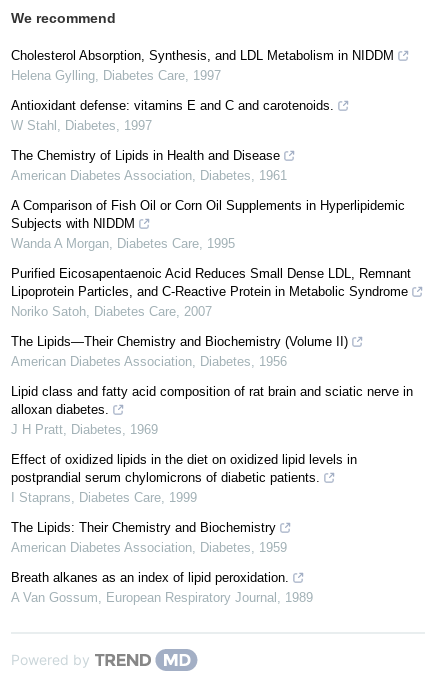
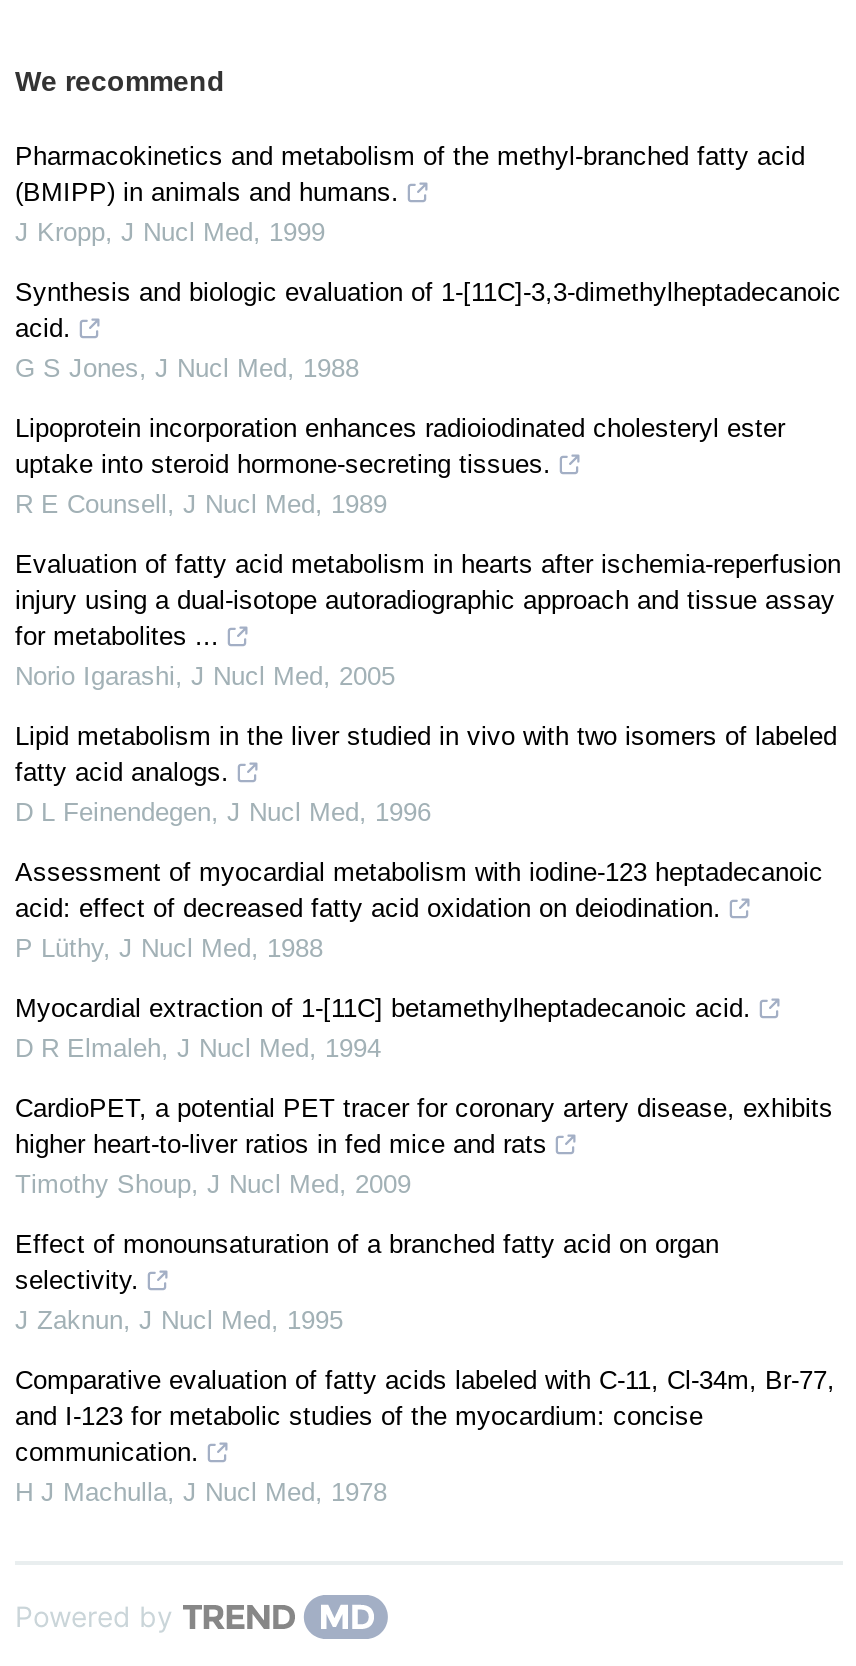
[11,48,394,83] Cholesterol Absorption, Synthesis, and LDL Metabolism in NIDDM | Helena Gylling, Diabetes Care, 1997 -> [15,141,805,247] Pharmacokinetics and metabolism of the methyl-branched fatty acid | (BMIPP) in animals and humans. | J Kropp, J Nucl Med, 1999
[11,98,334,133] Antioxidant defense: vitamins E and C and carotenoids. | W Stahl, Diabetes, 1997 -> [15,277,841,383] Synthesis and biologic evaluation of 1-[11C]-3,3-dimethylheptadecanoic | acid. | G S Jones, J Nucl Med, 1988
[11,148,287,183] The Chemistry of Lipids in Health and Disease | American Diabetes Association, Diabetes, 1961 -> [15,413,785,519] Lipoprotein incorporation enhances radioiodinated cholesteryl ester | uptake into steroid hormone-secreting tissues. | R E Counsell, J Nucl Med, 1989
[11,198,405,251] A Comparison of Fish Oil or Corn Oil Supplements in Hyperlipidemic | Subjects with NIDDM | Wanda A Morgan, Diabetes Care, 1995 -> [15,549,841,691] Evaluation of fatty acid metabolism in hearts after ischemia-reperfusion | injury using a dual-isotope autoradiographic approach and tissue assay | for metabolites ... | Norio Igarashi, J Nucl Med, 2005
[11,266,411,319] Purified Eicosapentaenoic Acid Reduces Small Dense LDL, Remnant | Lipoprotein Particles, and C-Reactive Protein in Metabolic Syndrome | Noriko Satoh, Diabetes Care, 2007 -> [15,721,837,827] Lipid metabolism in the liver studied in vivo with two isomers of labeled | fatty acid analogs. | D L Feinendegen, J Nucl Med, 1996
[11,334,348,369] The Lipids—Their Chemistry and Biochemistry (Volume II) | American Diabetes Association, Diabetes, 1956 -> [15,857,823,963] Assessment of myocardial metabolism with iodine-123 heptadecanoic | acid: effect of decreased fatty acid oxidation on deiodination. | P Lüthy, J Nucl Med, 1988
[11,384,413,437] Lipid class and fatty acid composition of rat brain and sciatic nerve in | alloxan diabetes. | J H Pratt, Diabetes, 1969 -> [15,993,751,1063] Myocardial extraction of 1-[11C] betamethylheptadecanoic acid. | D R Elmaleh, J Nucl Med, 1994
[11,452,357,505] Effect of oxidized lipids in the diet on oxidized lipid levels in | postprandial serum chylomicrons of diabetic patients. | I Staprans, Diabetes Care, 1999 -> [15,1093,833,1199] CardioPET, a potential PET tracer for coronary artery disease, exhibits | higher heart-to-liver ratios in fed mice and rats | Timothy Shoup, J Nucl Med, 2009
[11,520,287,555] The Lipids: Their Chemistry and Biochemistry | American Diabetes Association, Diabetes, 1959 -> [15,1229,719,1335] Effect of monounsaturation of a branched fatty acid on organ | selectivity. | J Zaknun, J Nucl Med, 1995
[11,570,313,605] Breath alkanes as an index of lipid peroxidation. | A Van Gossum, European Respiratory Journal, 1989 -> [15,1365,835,1507] Comparative evaluation of fatty acids labeled with C-11, Cl-34m, Br-77, | and I-123 for metabolic studies of the myocardium: concise | communication. | H J Machulla, J Nucl Med, 1978

